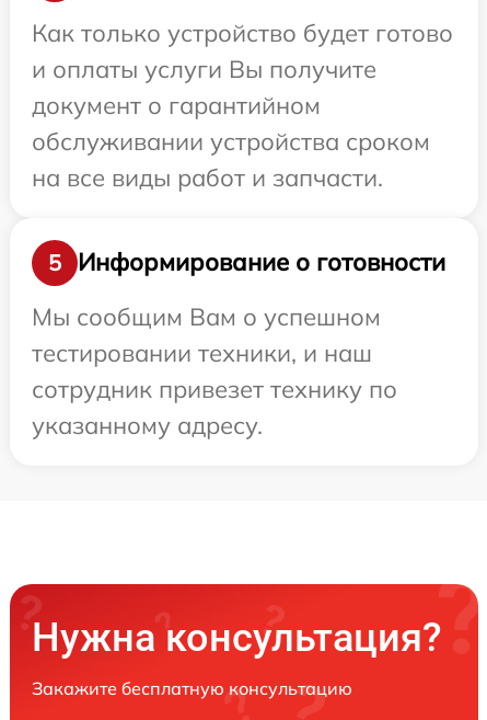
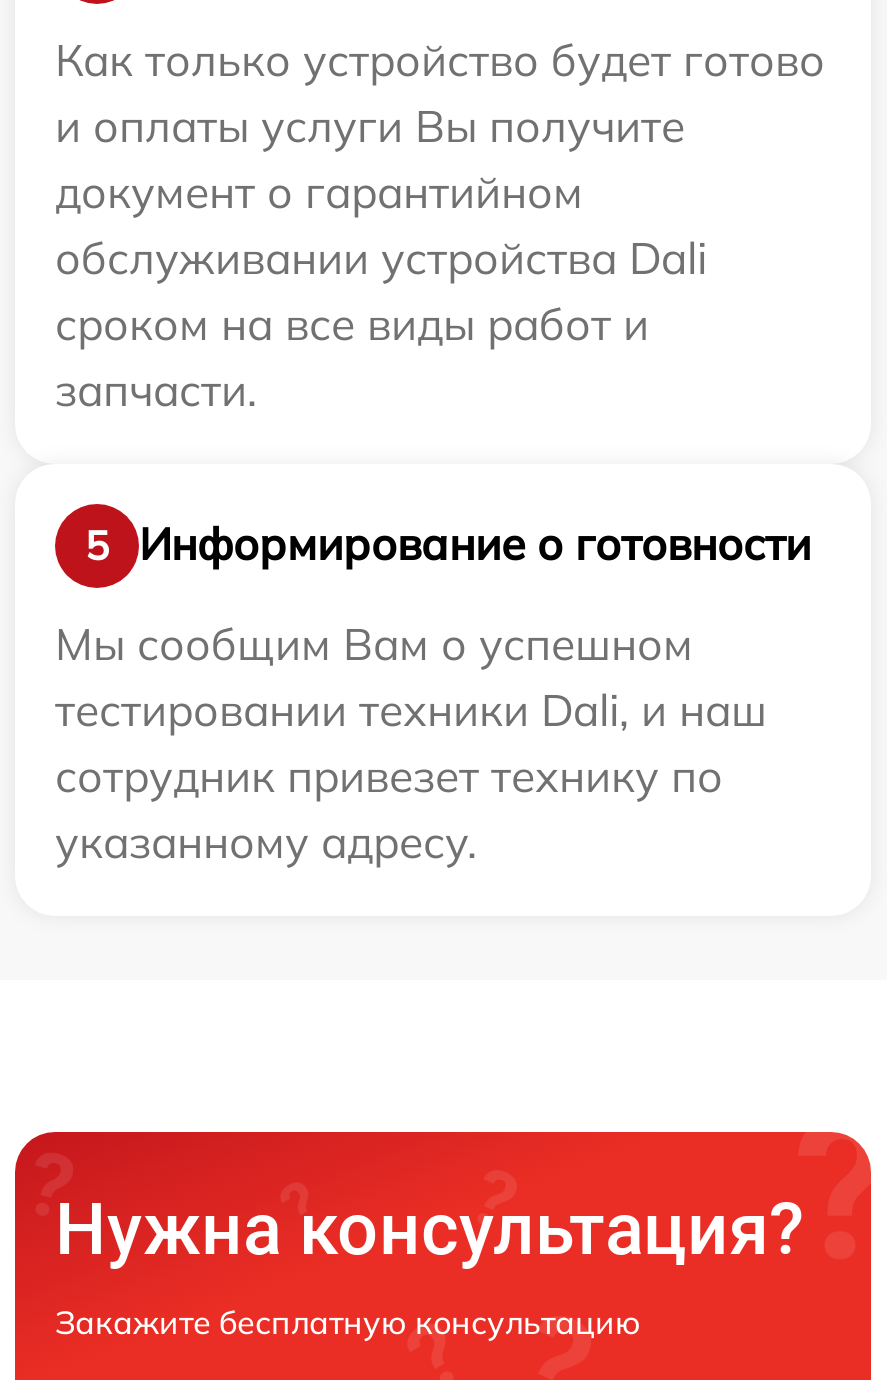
[32,126,430,192] обслуживании устройства сроком | на все виды работ и запчасти. -> [55,229,707,417] обслуживании устройства Dali | сроком на все виды работ и | запчасти.
[32,337,372,368] тестировании техники, и наш -> [55,681,767,737] тестировании техники Dali, и наш

